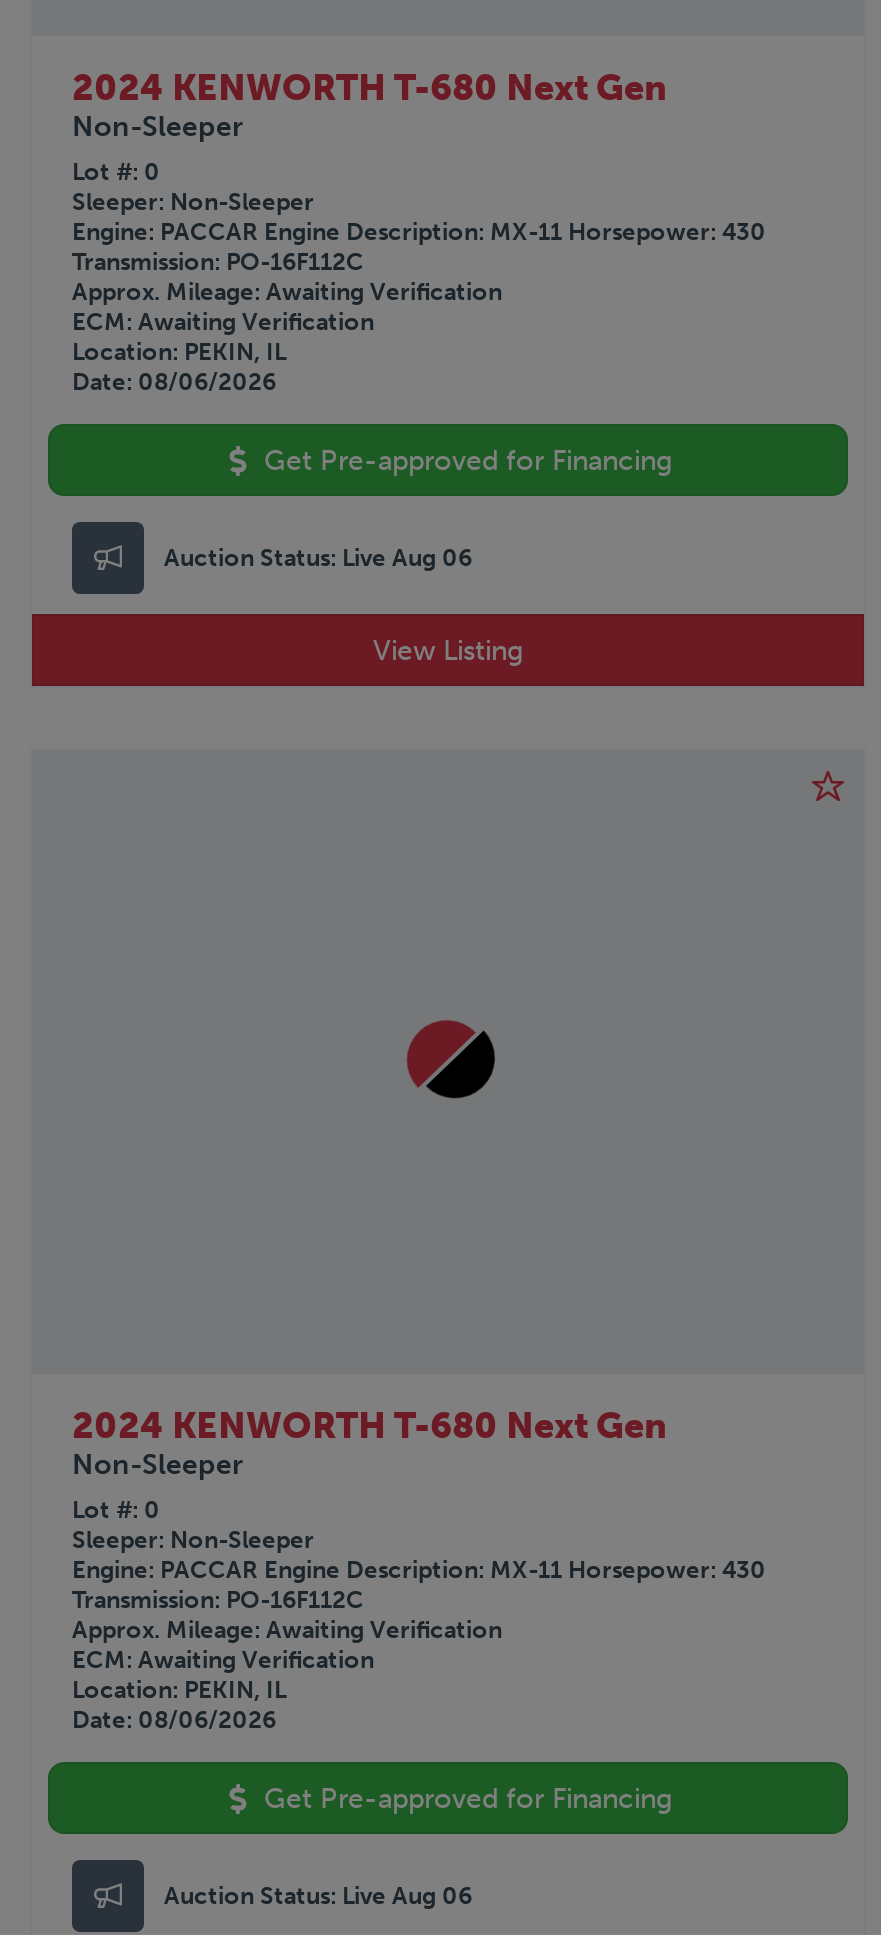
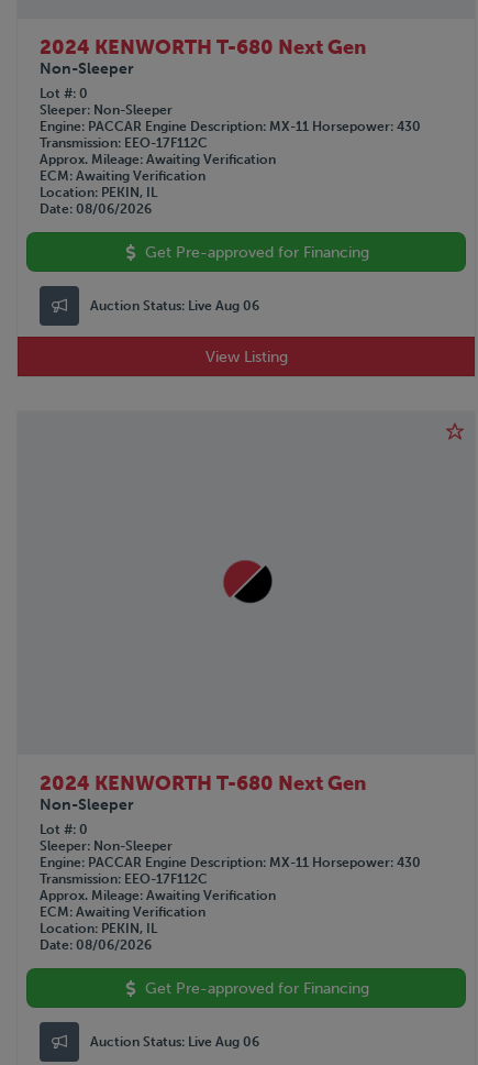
[72,248,364,276] Transmission PO-16F112C -> [40,136,208,151] Transmission EEO-17F112C
[72,1586,364,1614] Transmission PO-16F112C -> [40,872,208,887] Transmission EEO-17F112C

